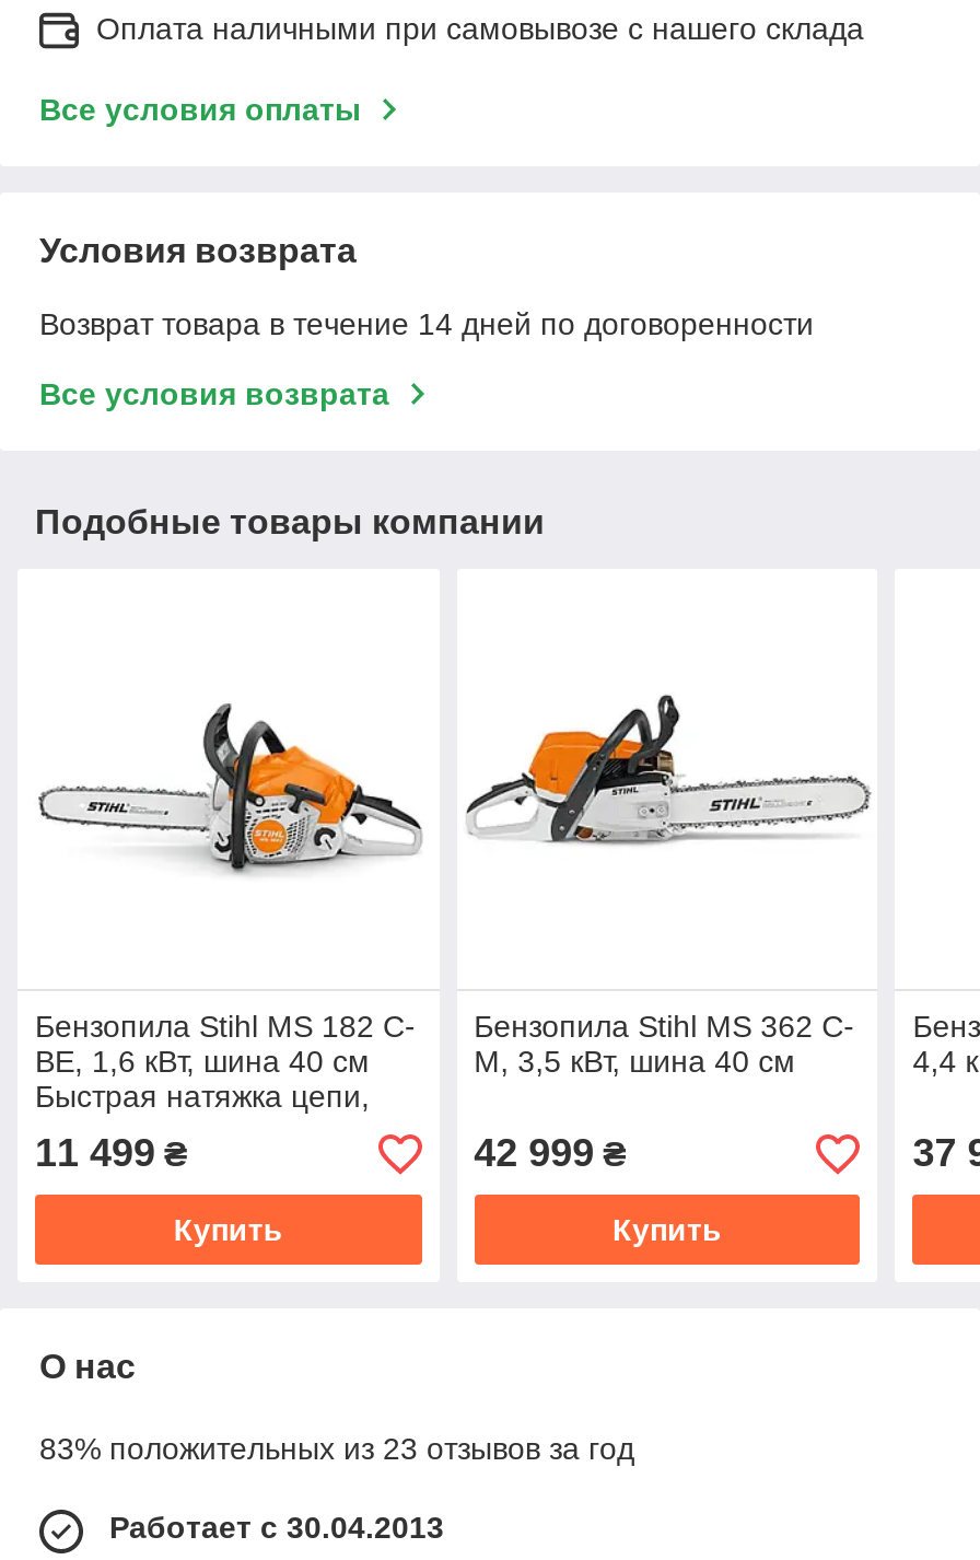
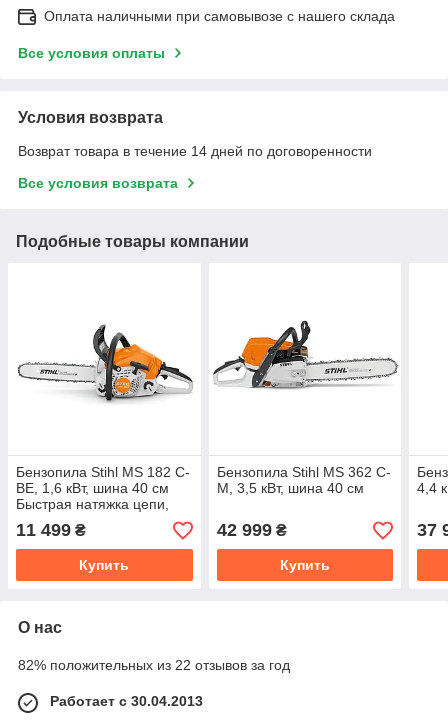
[39,1432,634,1467] 83% положительных из 23 отзывов за год -> [18,657,290,673] 82% положительных из 22 отзывов за год

